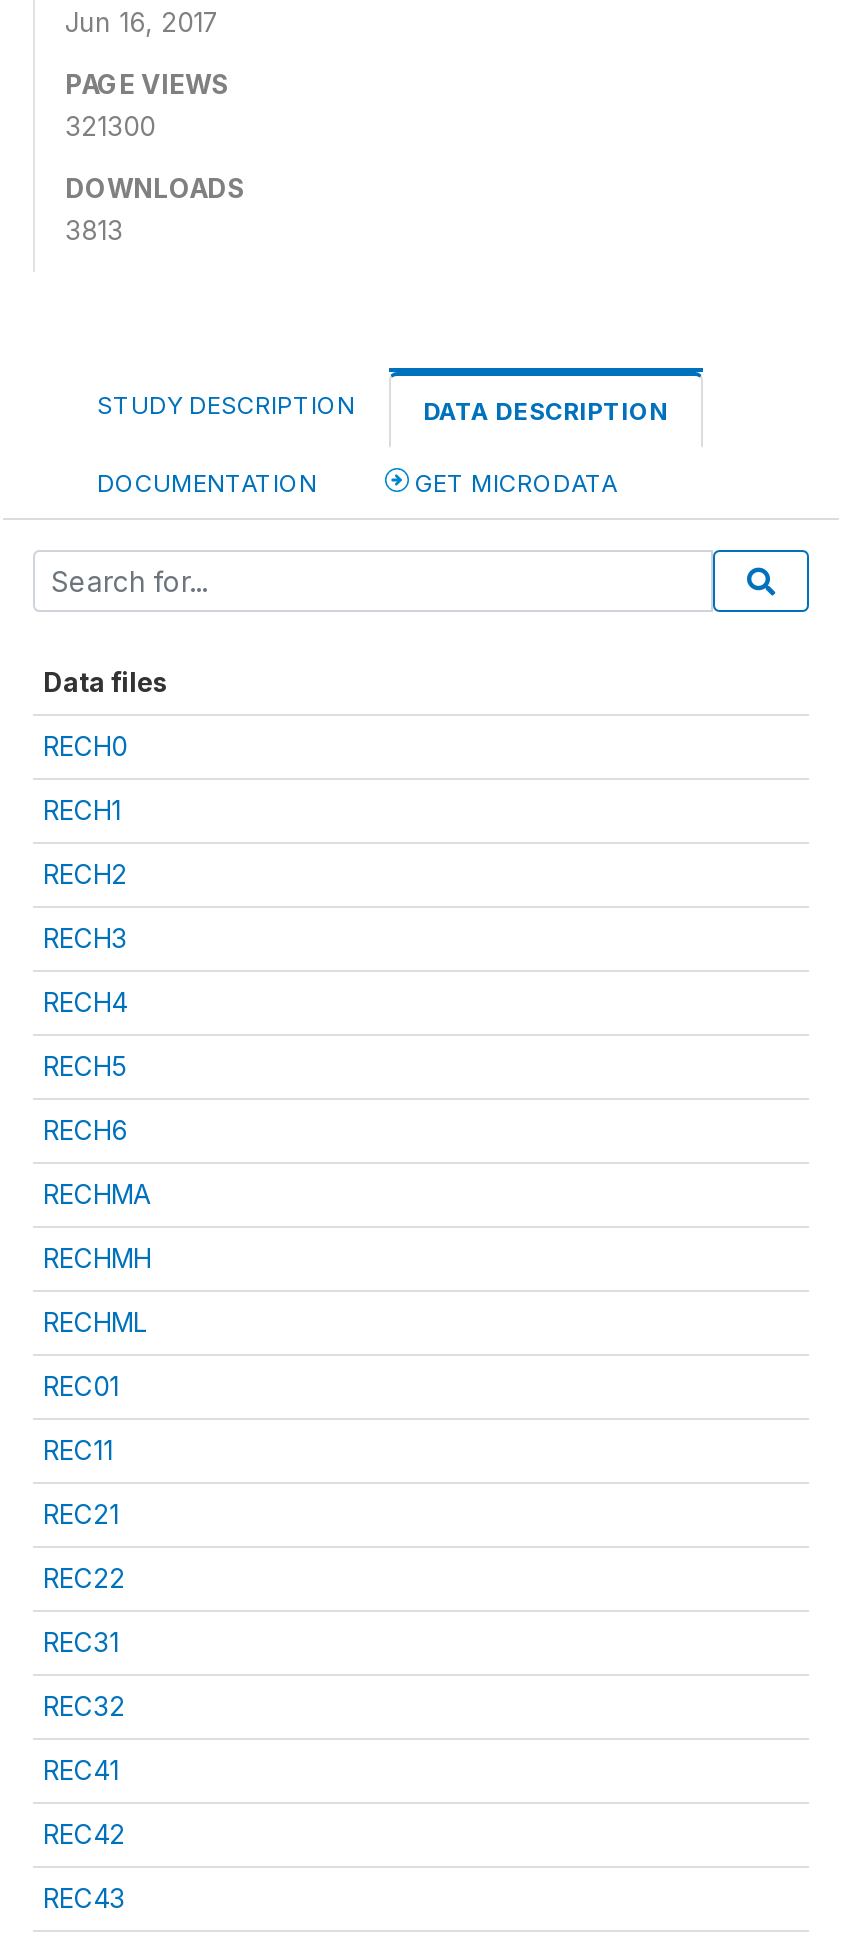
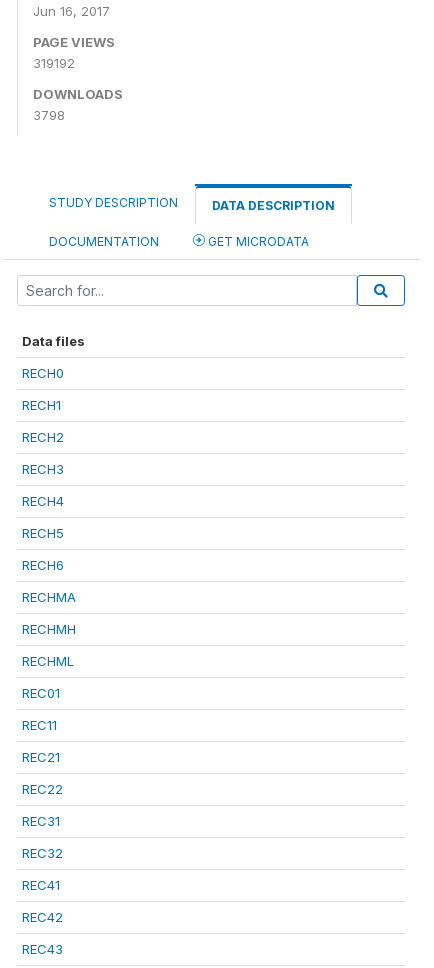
[65,110,155,142] 321300 -> [33,55,75,71] 319192
[65,214,123,246] 3813 -> [33,107,65,123] 3798

